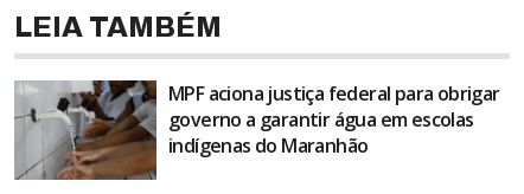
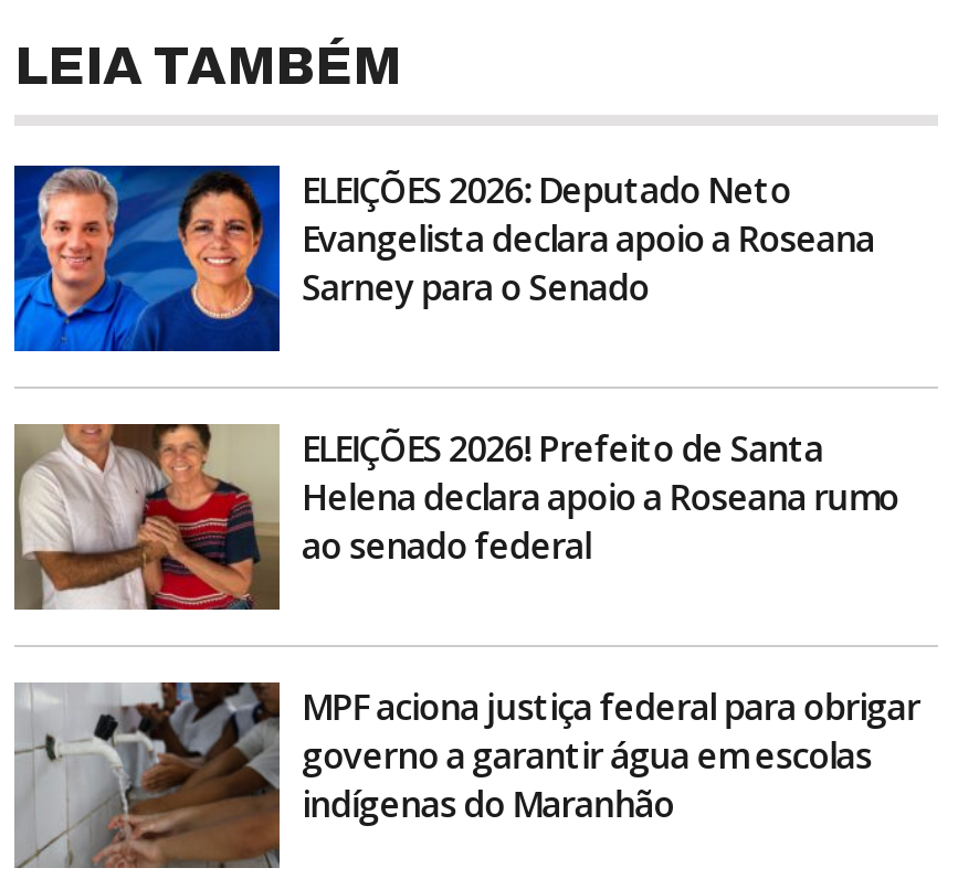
none -> [12,163,898,570] [image] | ELEIÇÕES 2026: Deputado Neto | Evangelista declara apoio a Roseana | Sarney para o Senado | ELEIÇÕES 2026! Prefeito de Santa | Helena declara apoio a Roseana rumo | ao senado federal
none -> [12,422,282,612] [image]

